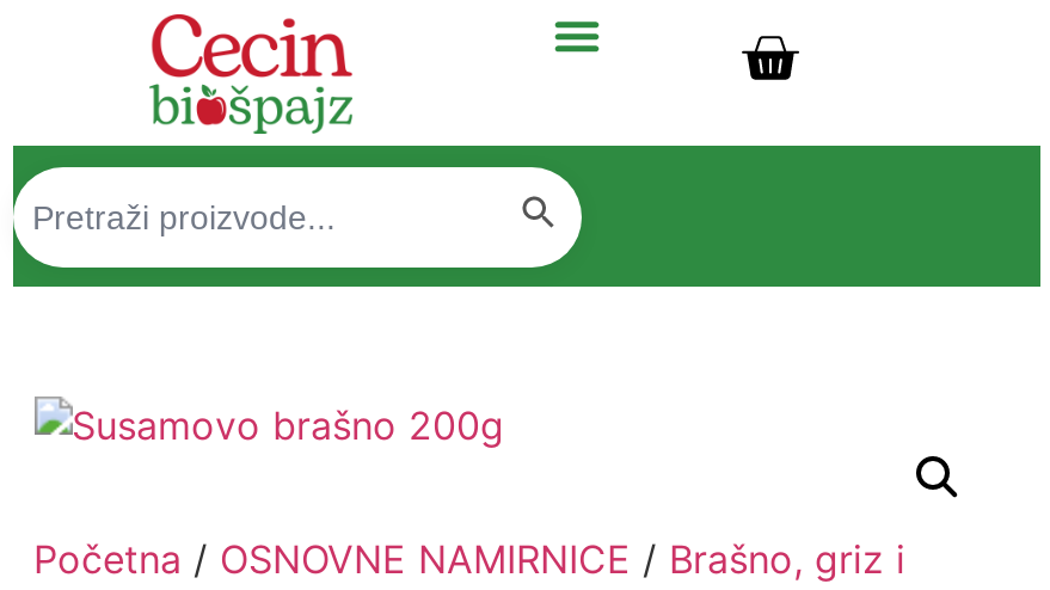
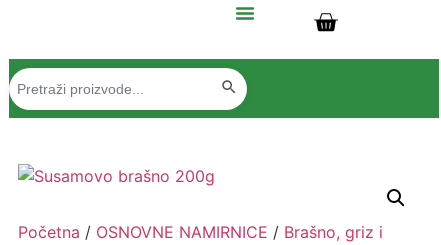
[149,12,355,136] [image] -> none

